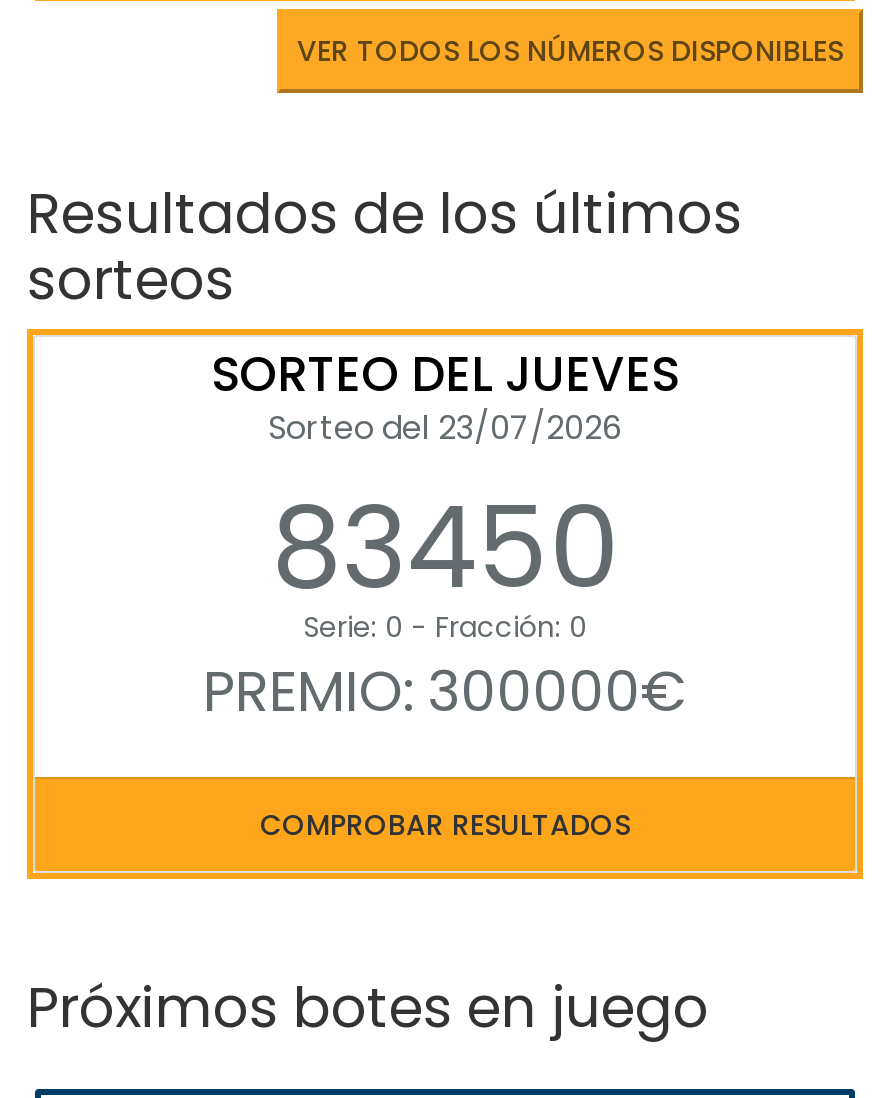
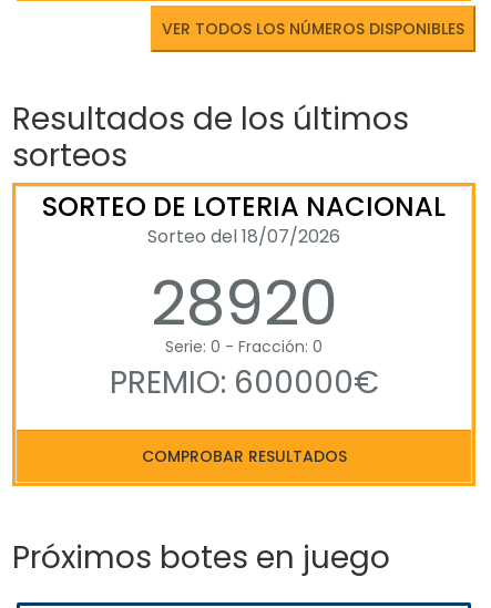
[211,340,679,626] SORTEO DEL JUEVES | Sorteo del 23/07/2026 | 83450 -> [42,188,446,347] SORTEO DE LOTERIA NACIONAL | Sorteo del 18/07/2026 | 28920
[203,652,687,730] PREMIO: 300000€ -> [109,361,379,404] PREMIO: 600000€

